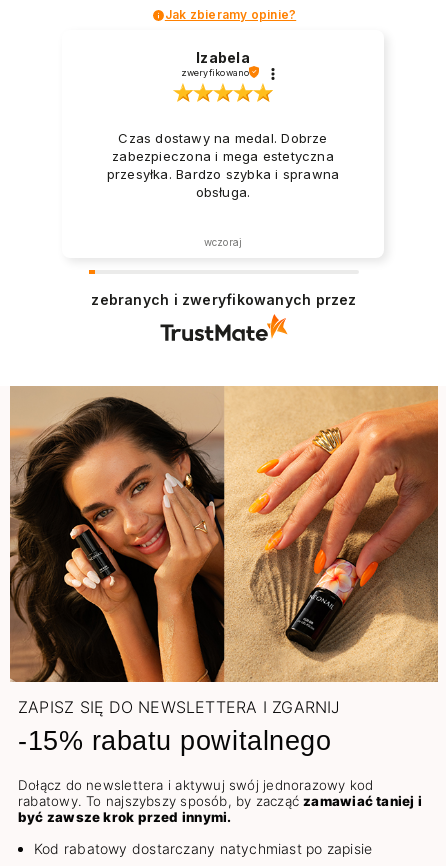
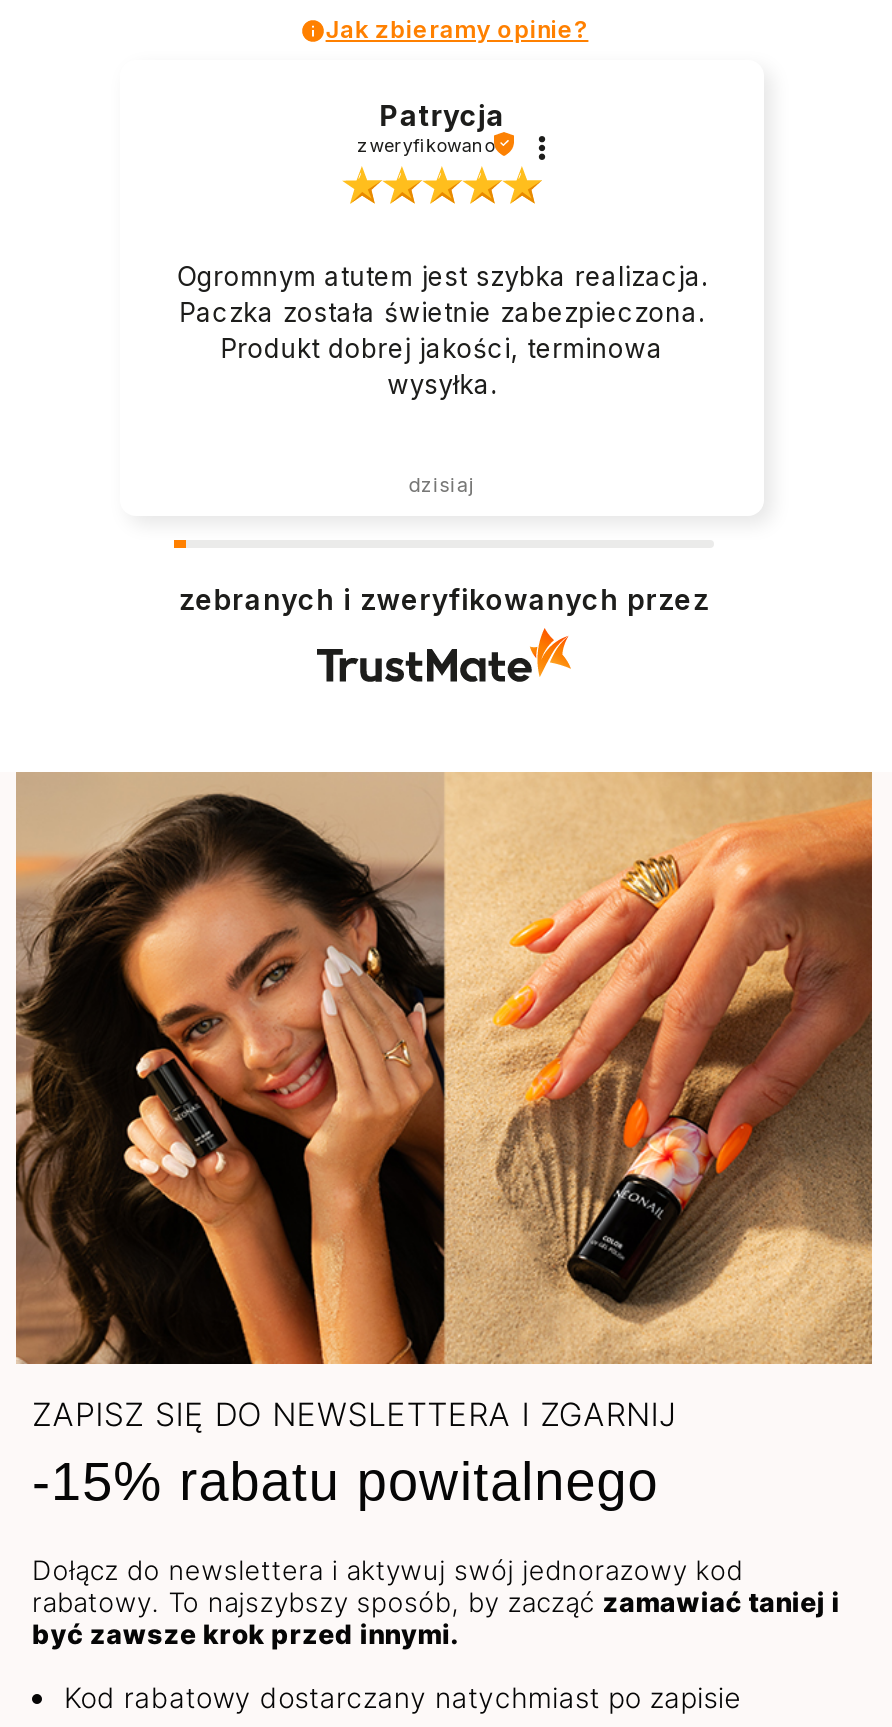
[196,48,250,65] Izabela -> [379,97,505,131] Patrycja
[107,130,339,200] Czas dostawy na medal. Dobrze | zabezpieczona i mega estetyczna | przesyłka. Bardzo szybka i sprawna | obsługa. -> [176,260,708,400] Ogromnym atutem jest szybka realizacja. | Paczka została świetnie zabezpieczona. | Produkt dobrej jakości, terminowa | wysyłka.
[204,235,242,247] wczoraj -> [408,471,476,495] dzisiaj

